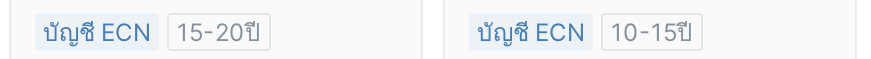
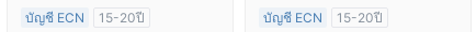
[477,17,693,47] บัญชี ECN 10-15ปี -> [263,10,383,26] บัญชี ECN 15-20ปี

